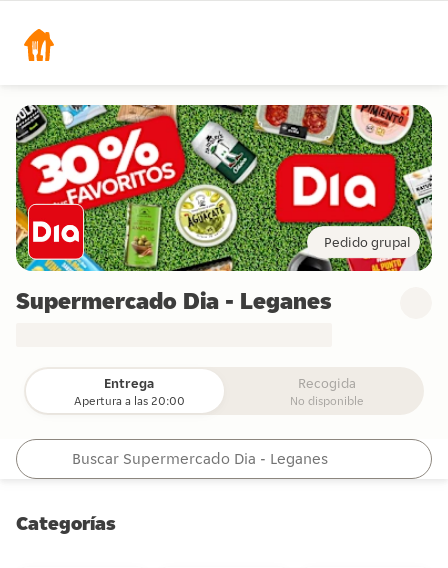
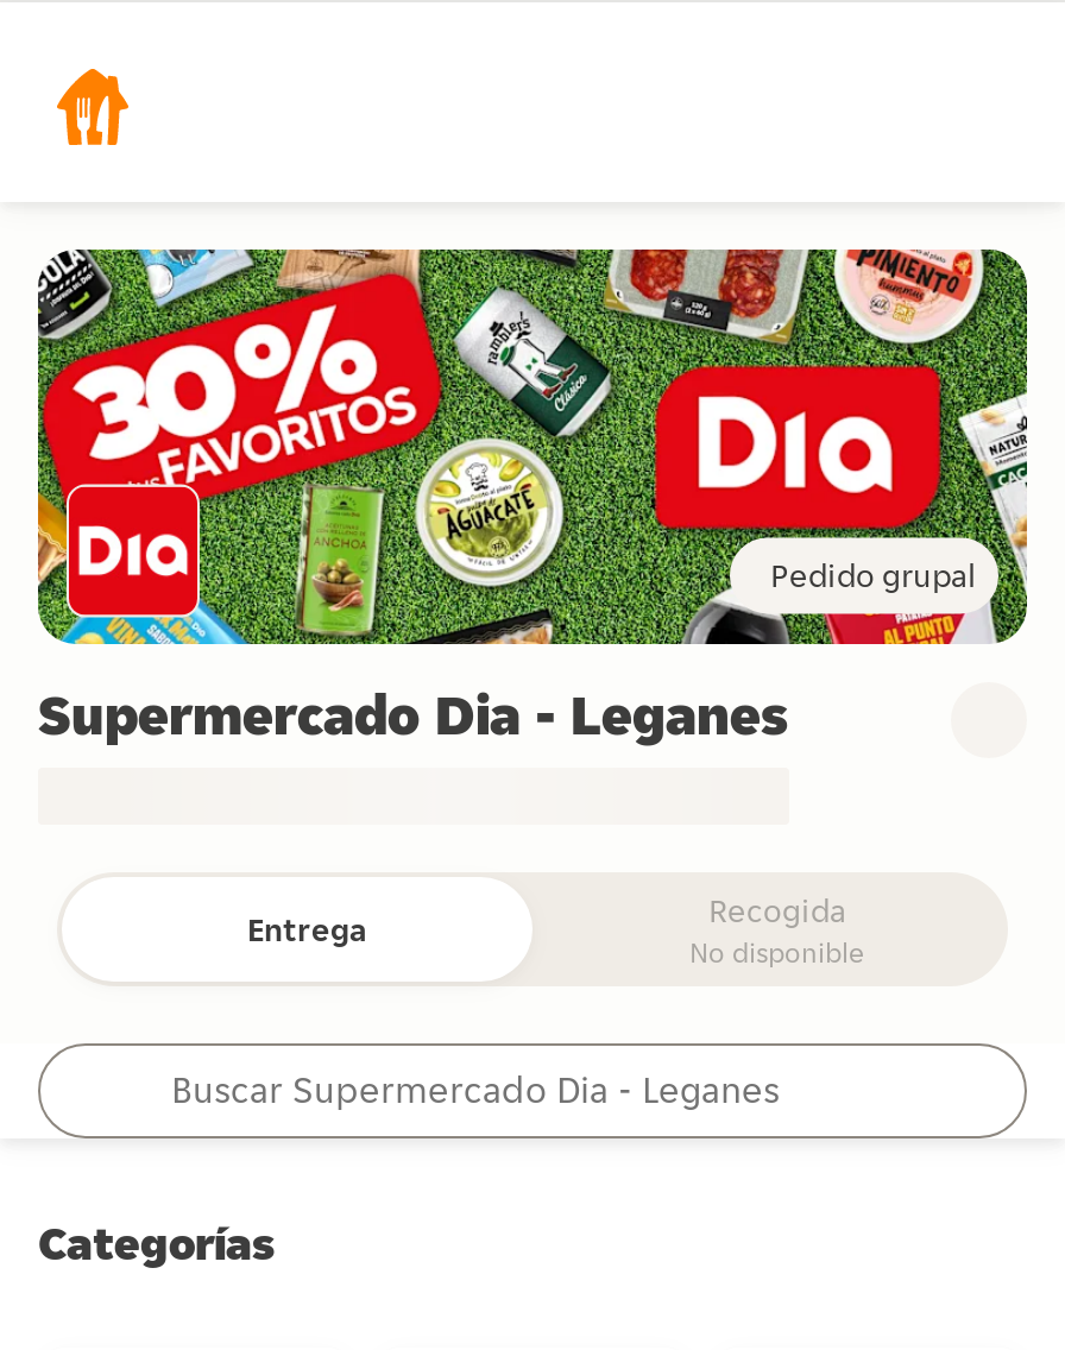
[73,393,184,408] Apertura a las 20:00 -> none

